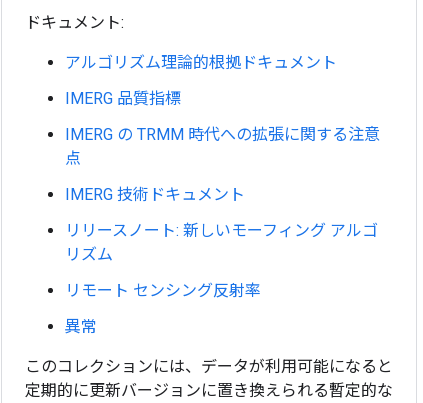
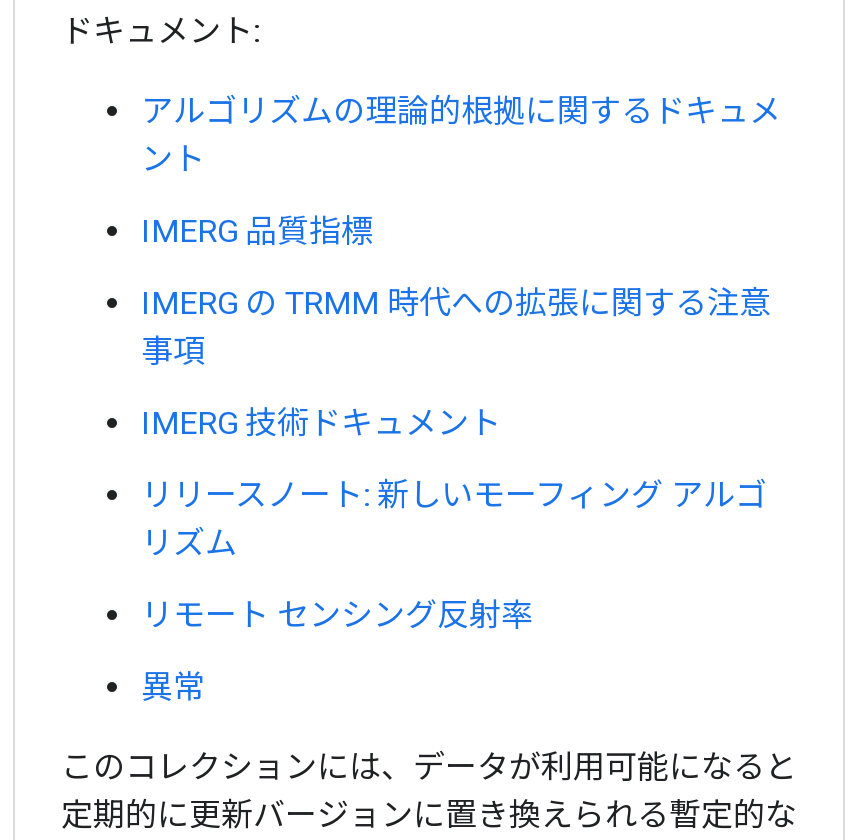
[65,53,337,72] アルゴリズム理論的根拠ドキュメント -> [141,92,781,178] アルゴリズムの理論的根拠に関するドキュメ | ント
[65,149,81,168] 点 -> [141,332,205,370] 事項

